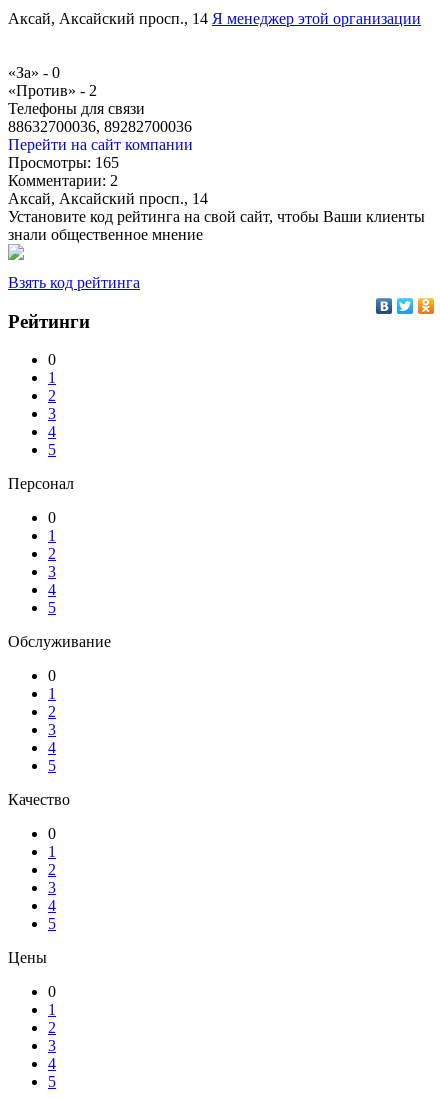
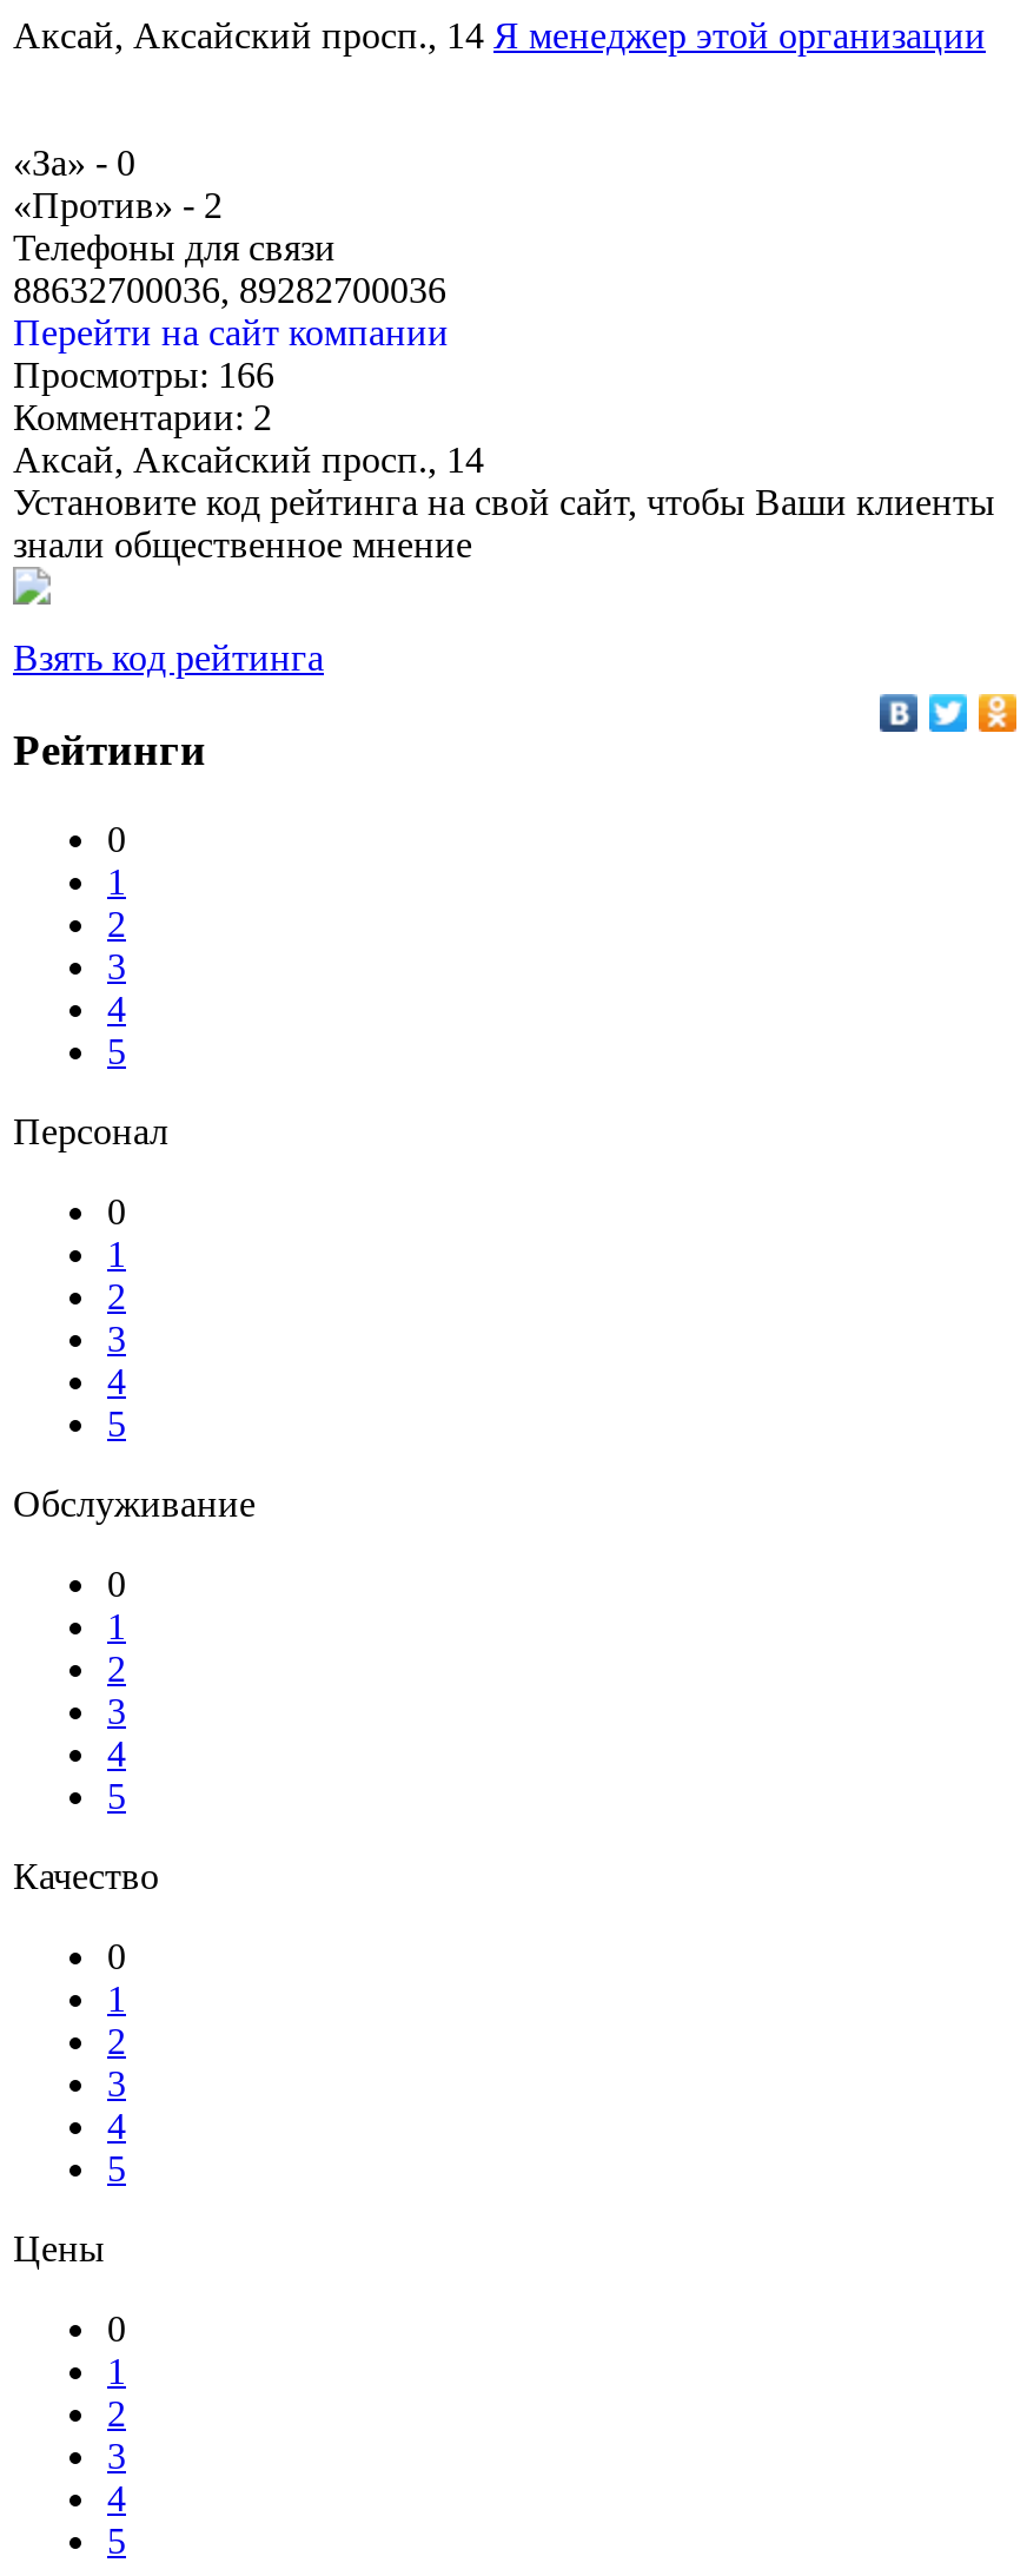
[8,154,119,171] Просмотры: 165 -> [13,354,274,395] Просмотры: 166

